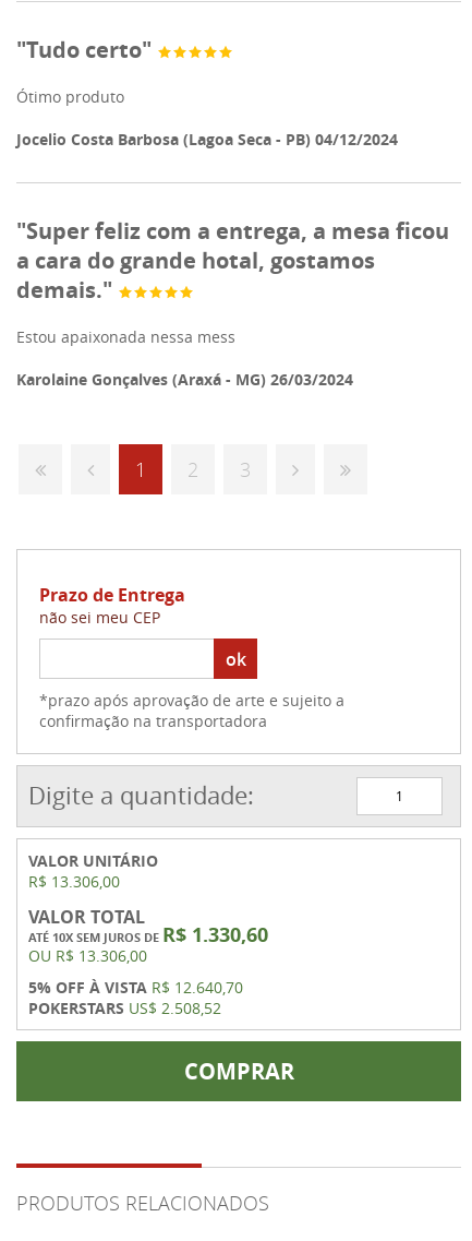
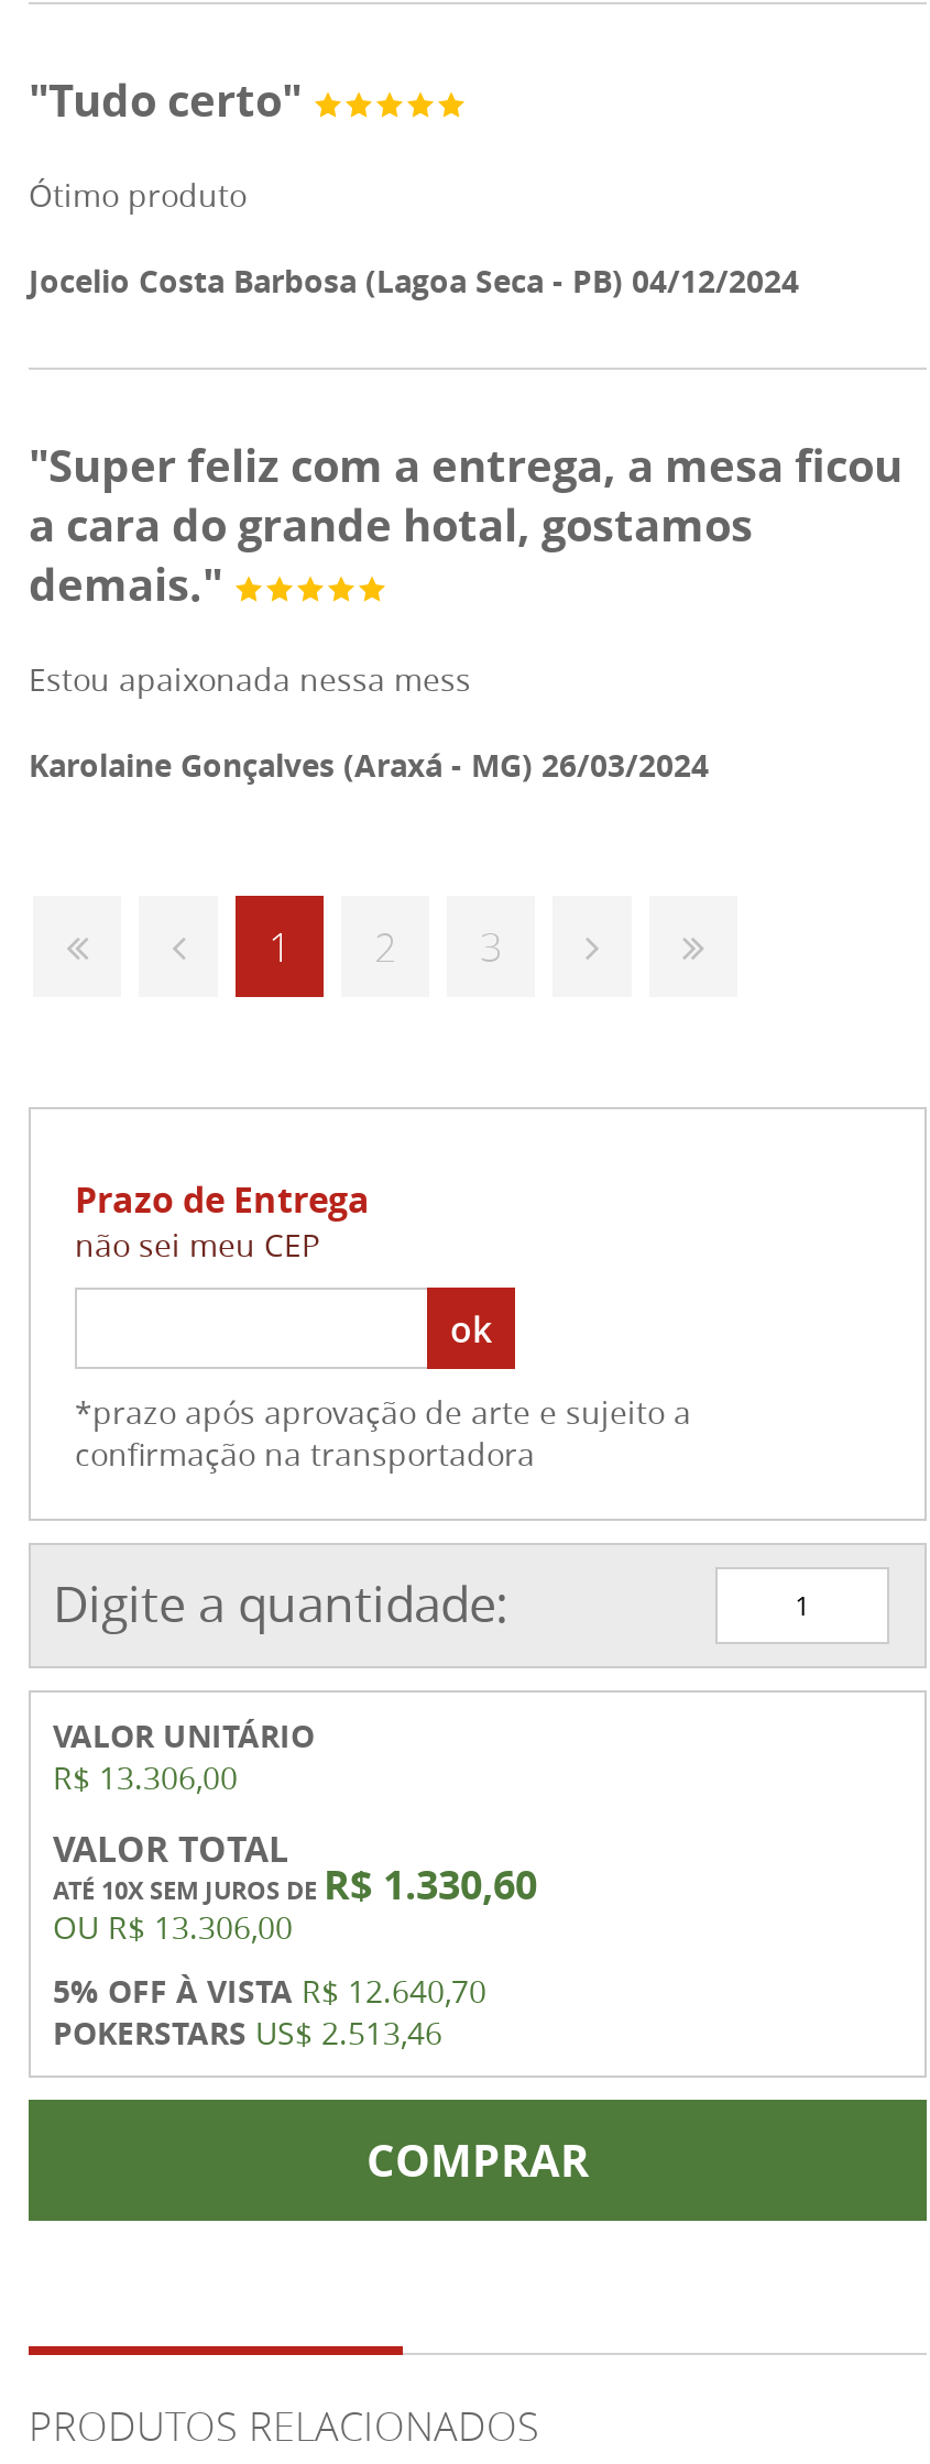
[28,998,221,1019] POKERSTARS US$ 2.508,52 -> [53,2013,442,2054] POKERSTARS US$ 2.513,46

